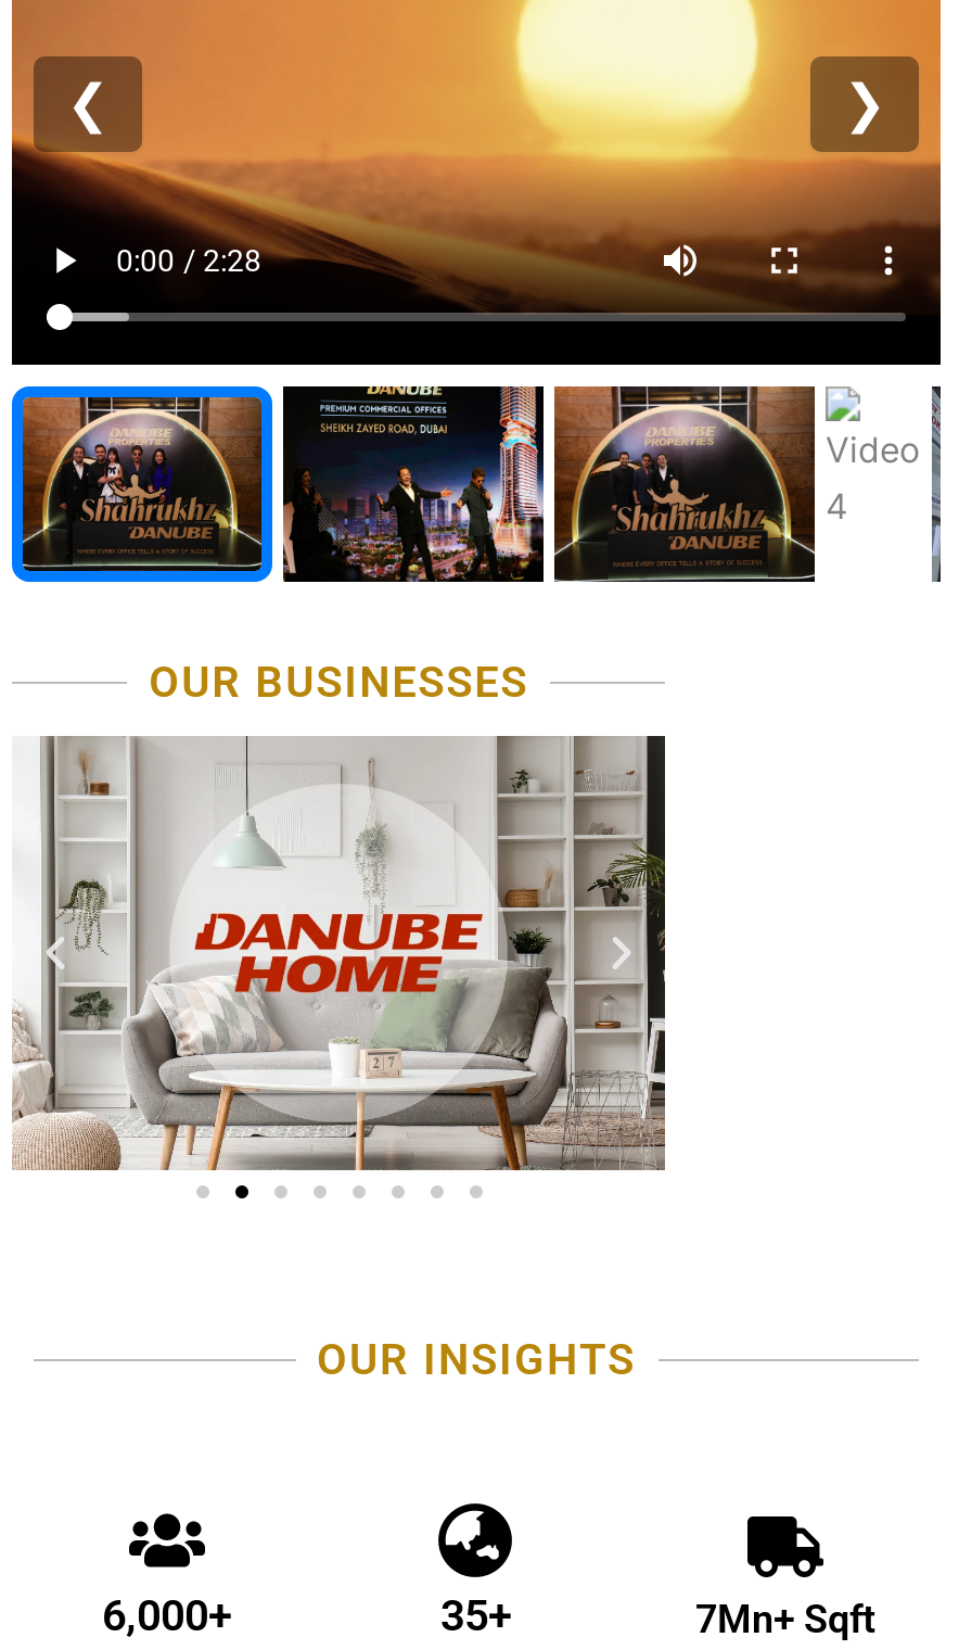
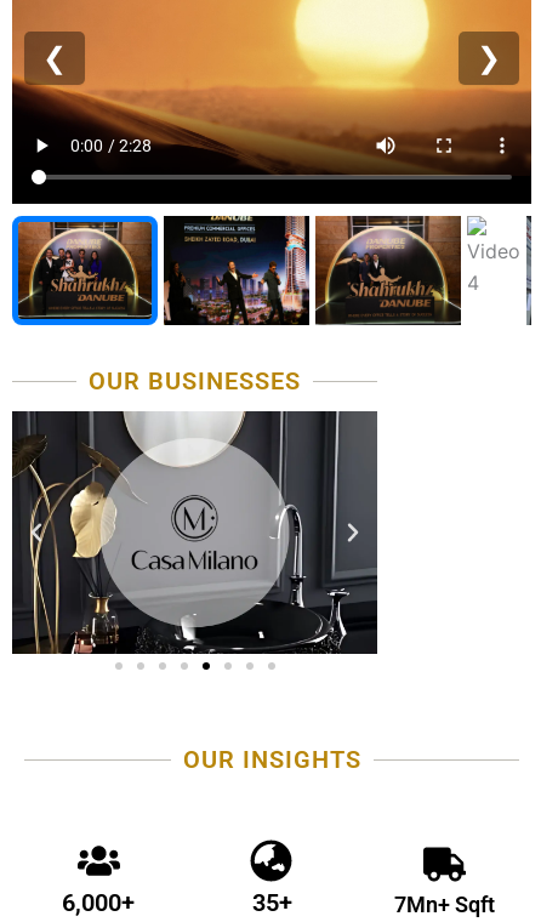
[12,734,667,1198] [image] -> [11,410,378,671] [image]

